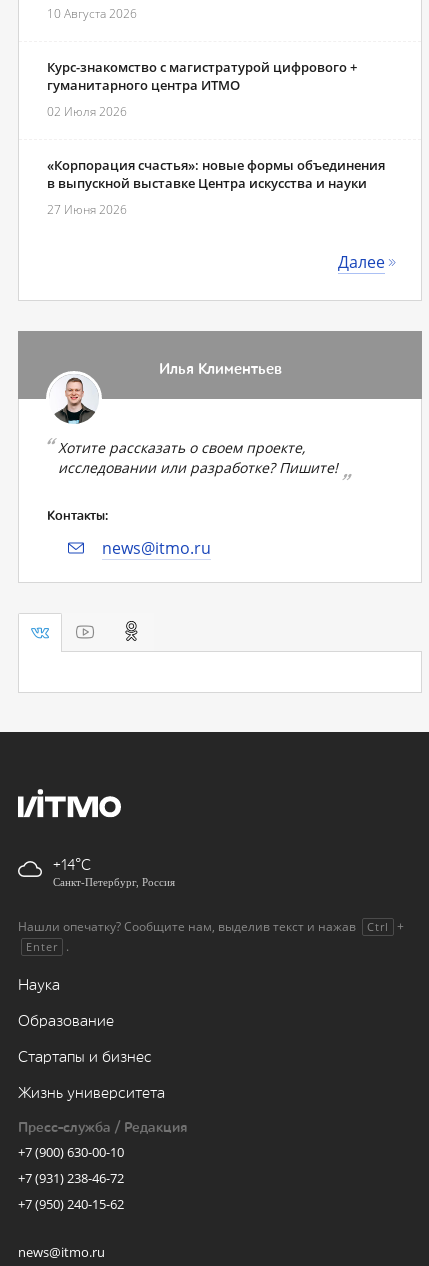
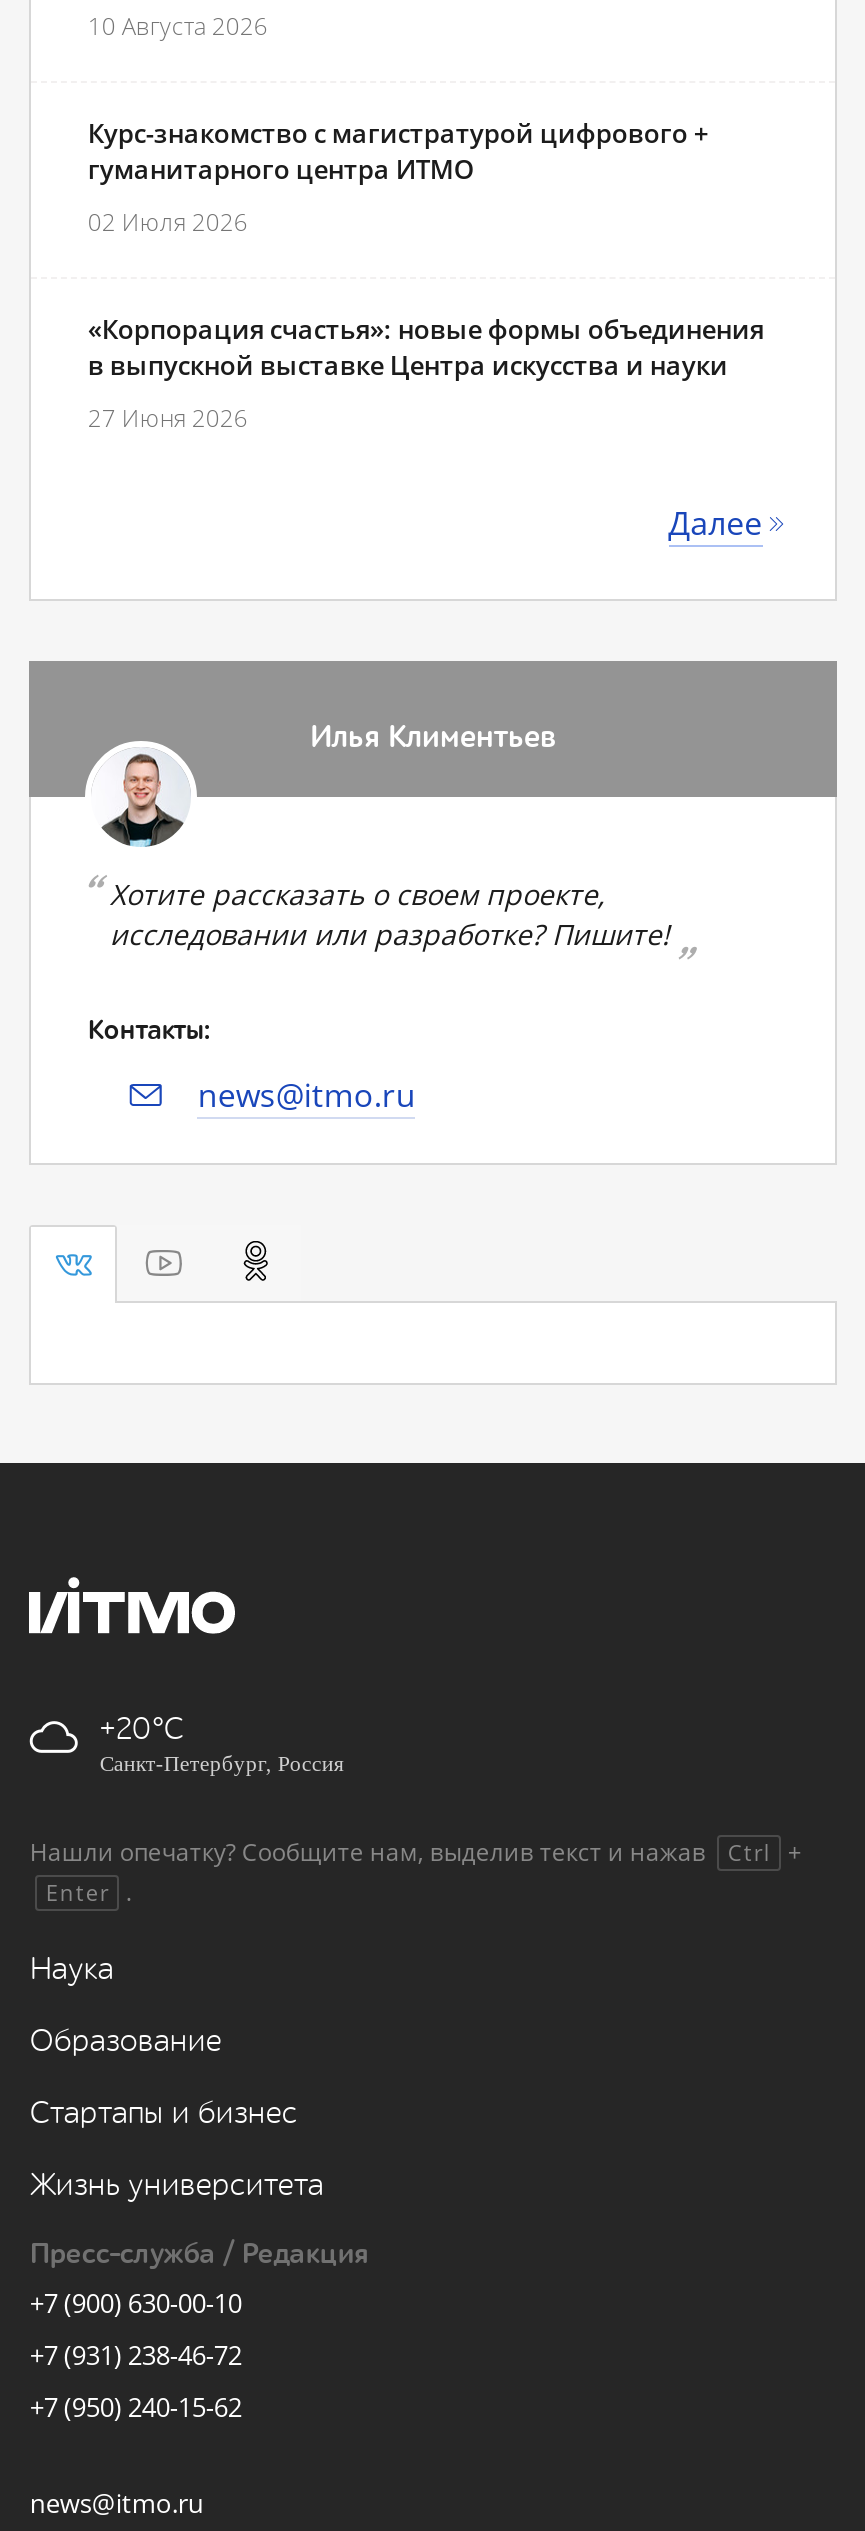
[53,856,75,875] +14 -> [100,1712,152,1750] +20

